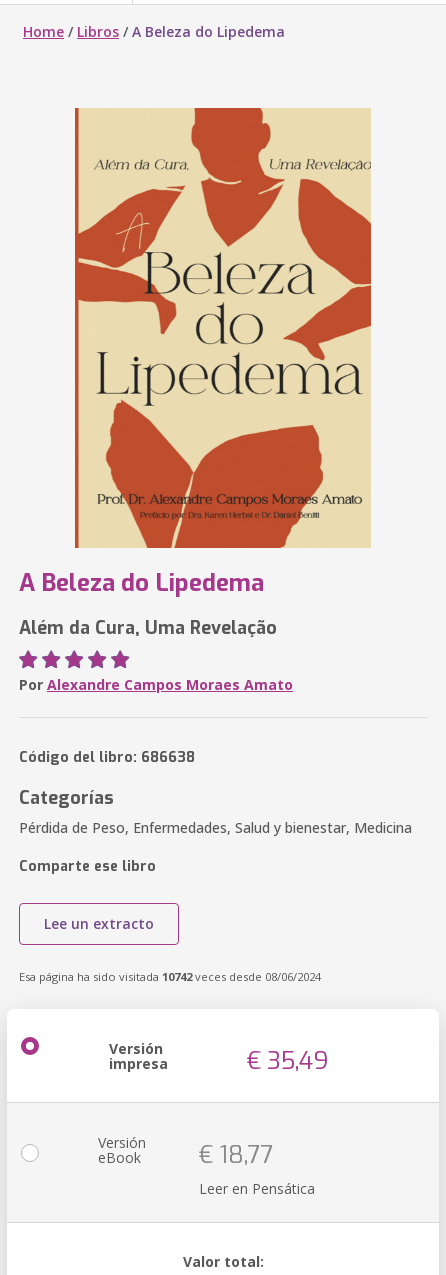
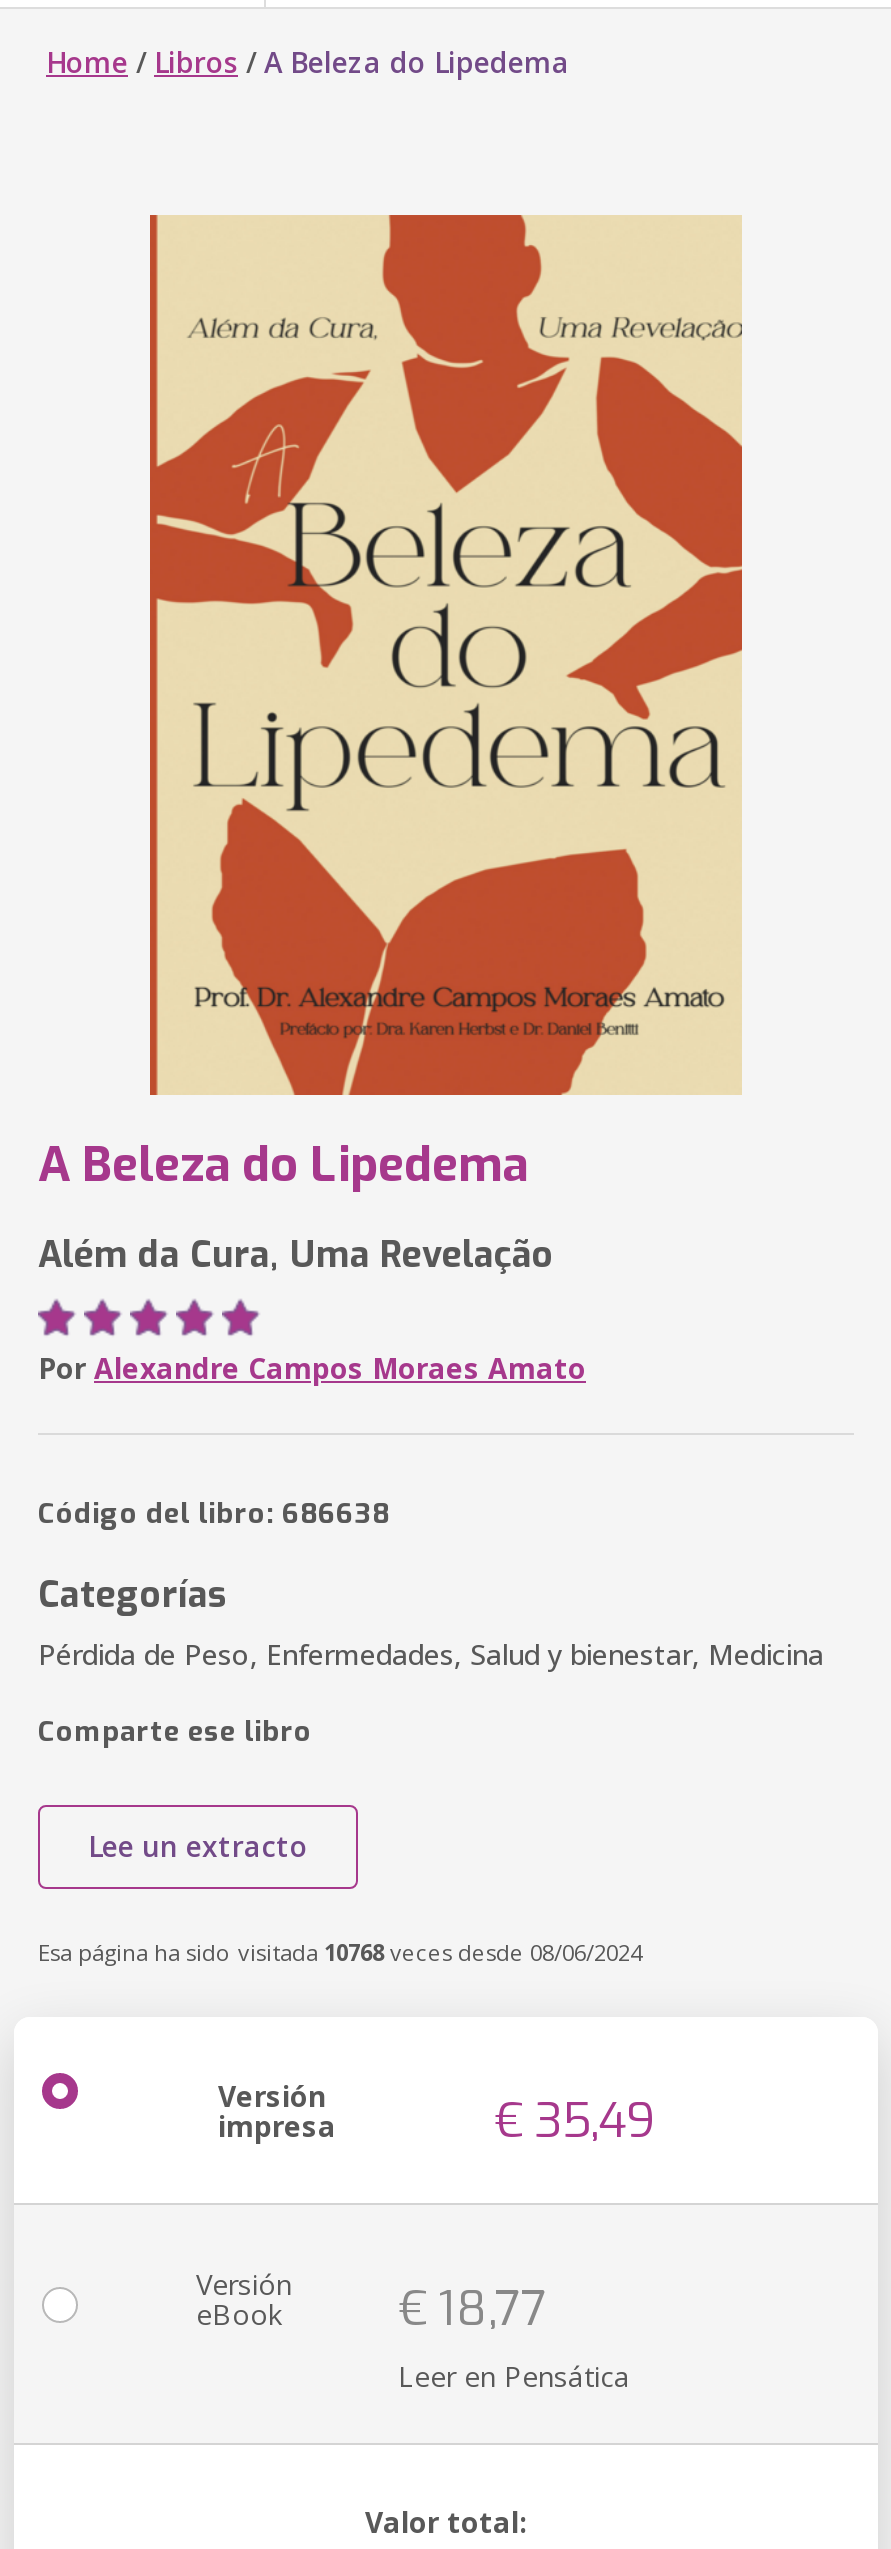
[19,969,321,984] Esa página ha sido visitada 10742veces desde 08/06/2024 -> [38,1937,642,1967] Esa página ha sido visitada 10768veces desde 08/06/2024

